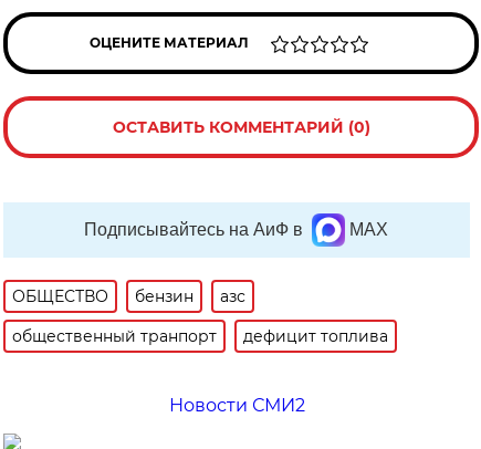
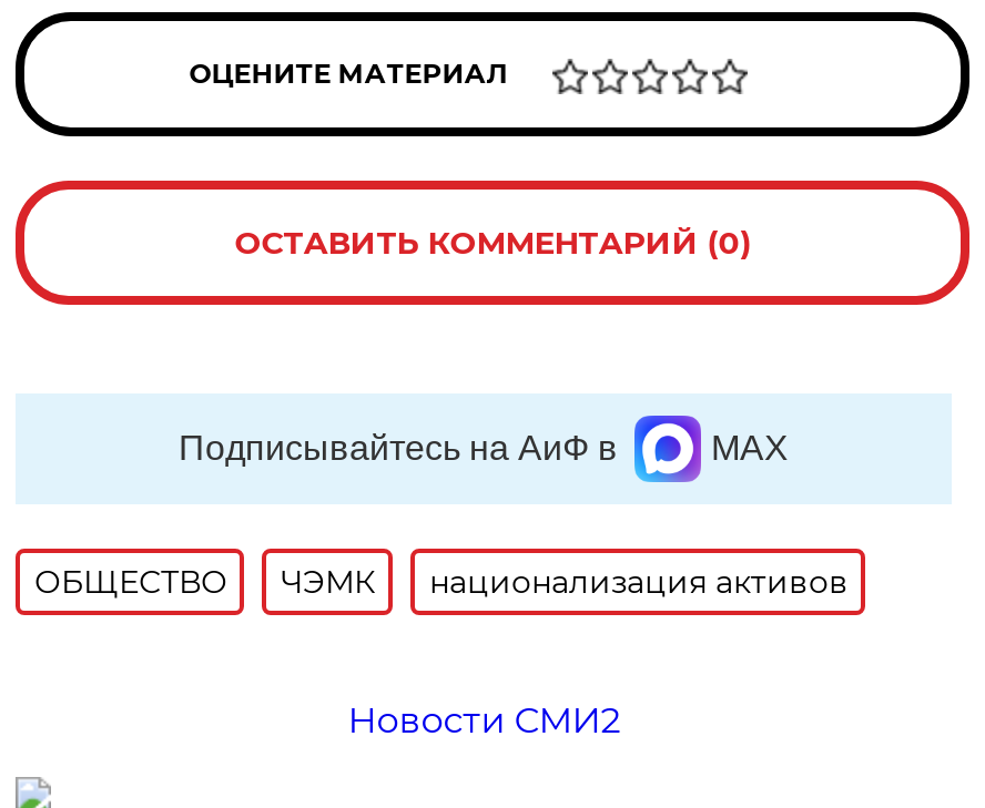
[13,286,389,346] бензин | азс | общественный транпорт | дефицит топлива -> [280,562,848,602] ЧЭМК | национализация активов

